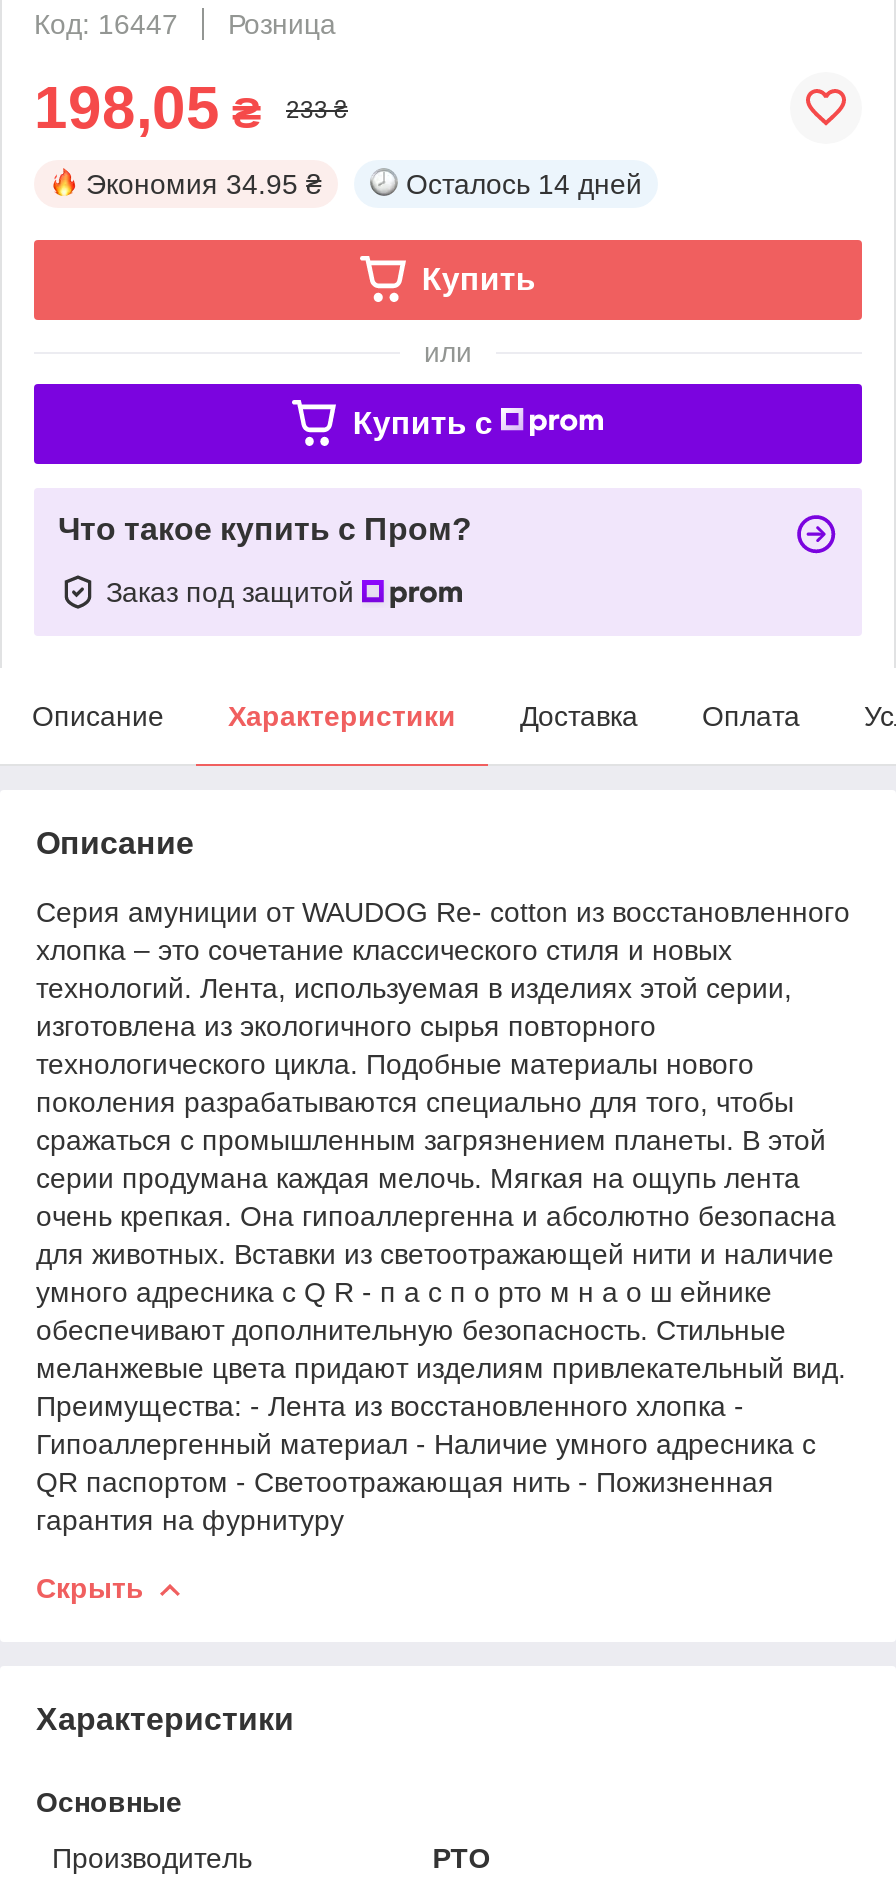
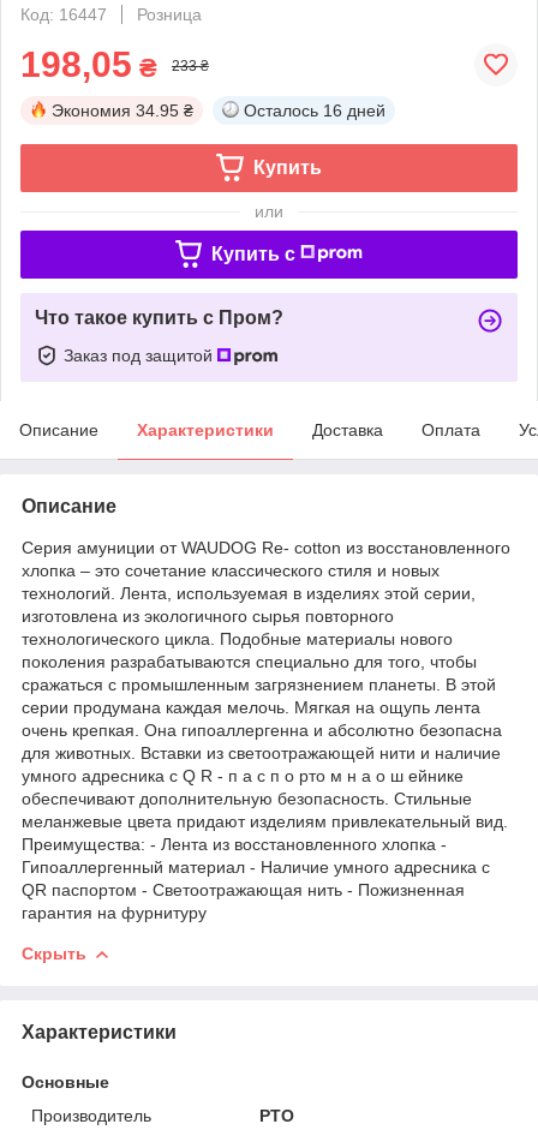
[406,168,642,200] Осталось 14 дней -> [244,101,385,120] Осталось 16 дней

